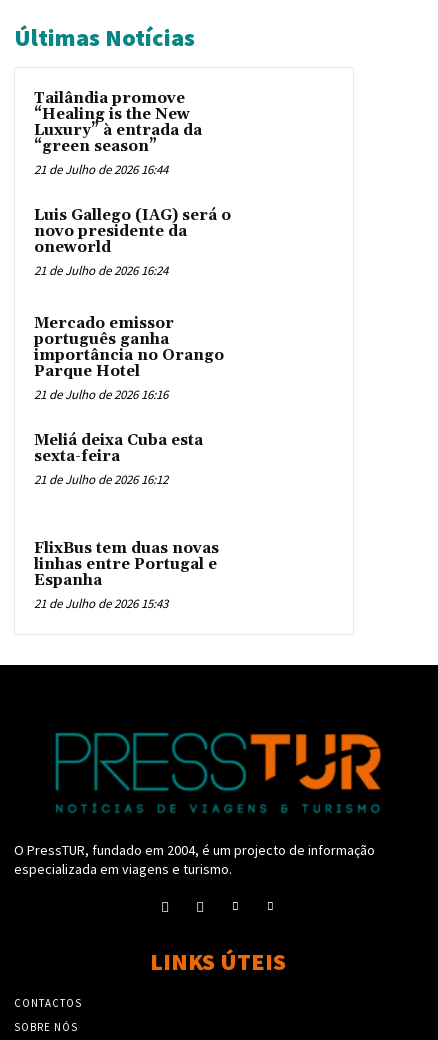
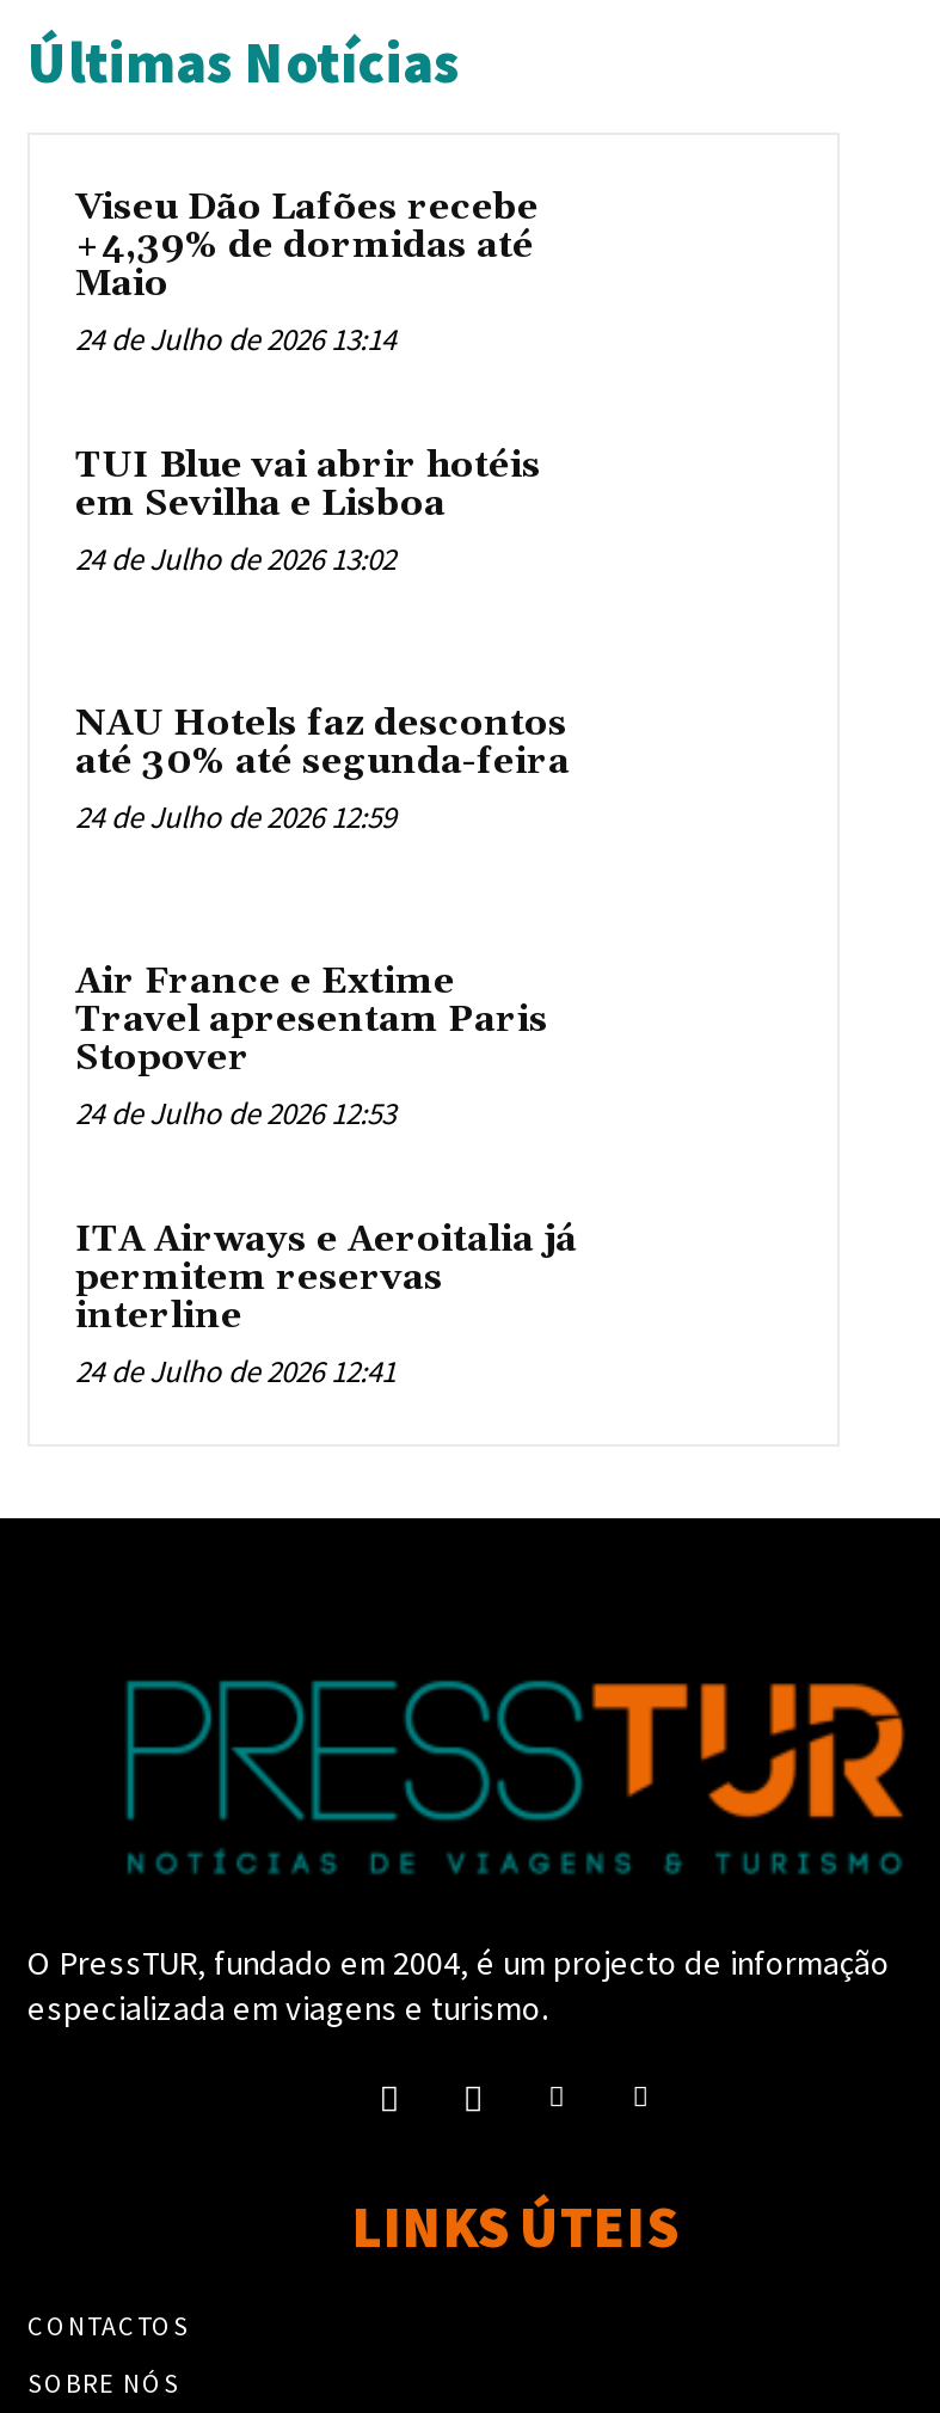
[34,89,202,178] Tailândia promove | “Healing is the New | Luxury” à entrada da | “green season” | 21 de Julho de 2026 16:44 -> [75,185,539,360] Viseu Dão Lafões recebe | +4,39% de dormidas até | Maio | 24 de Julho de 2026 13:14
[34,206,231,279] Luis Gallego (IAG) será o | novo presidente da | oneworld | 21 de Julho de 2026 16:24 -> [75,443,541,579] TUI Blue vai abrir hotéis | em Sevilha e Lisboa | 24 de Julho de 2026 13:02
[34,314,224,403] Mercado emissor | português ganha | importância no Orango | Parque Hotel | 21 de Julho de 2026 16:16 -> [75,701,570,837] NAU Hotels faz descontos | até 30% até segunda-feira | 24 de Julho de 2026 12:59
[34,431,203,488] Meliá deixa Cuba esta | sexta-feira | 21 de Julho de 2026 16:12 -> [75,959,548,1134] Air France e Extime | Travel apresentam Paris | Stopover | 24 de Julho de 2026 12:53
[34,539,219,612] FlixBus tem duas novas | linhas entre Portugal e | Espanha | 21 de Julho de 2026 15:43 -> [75,1217,577,1392] ITA Airways e Aeroitalia já | permitem reservas | interline | 24 de Julho de 2026 12:41

